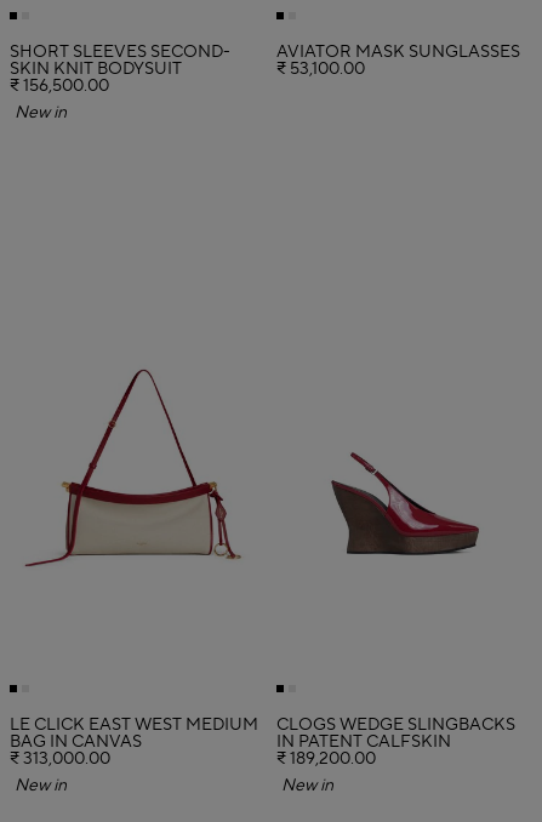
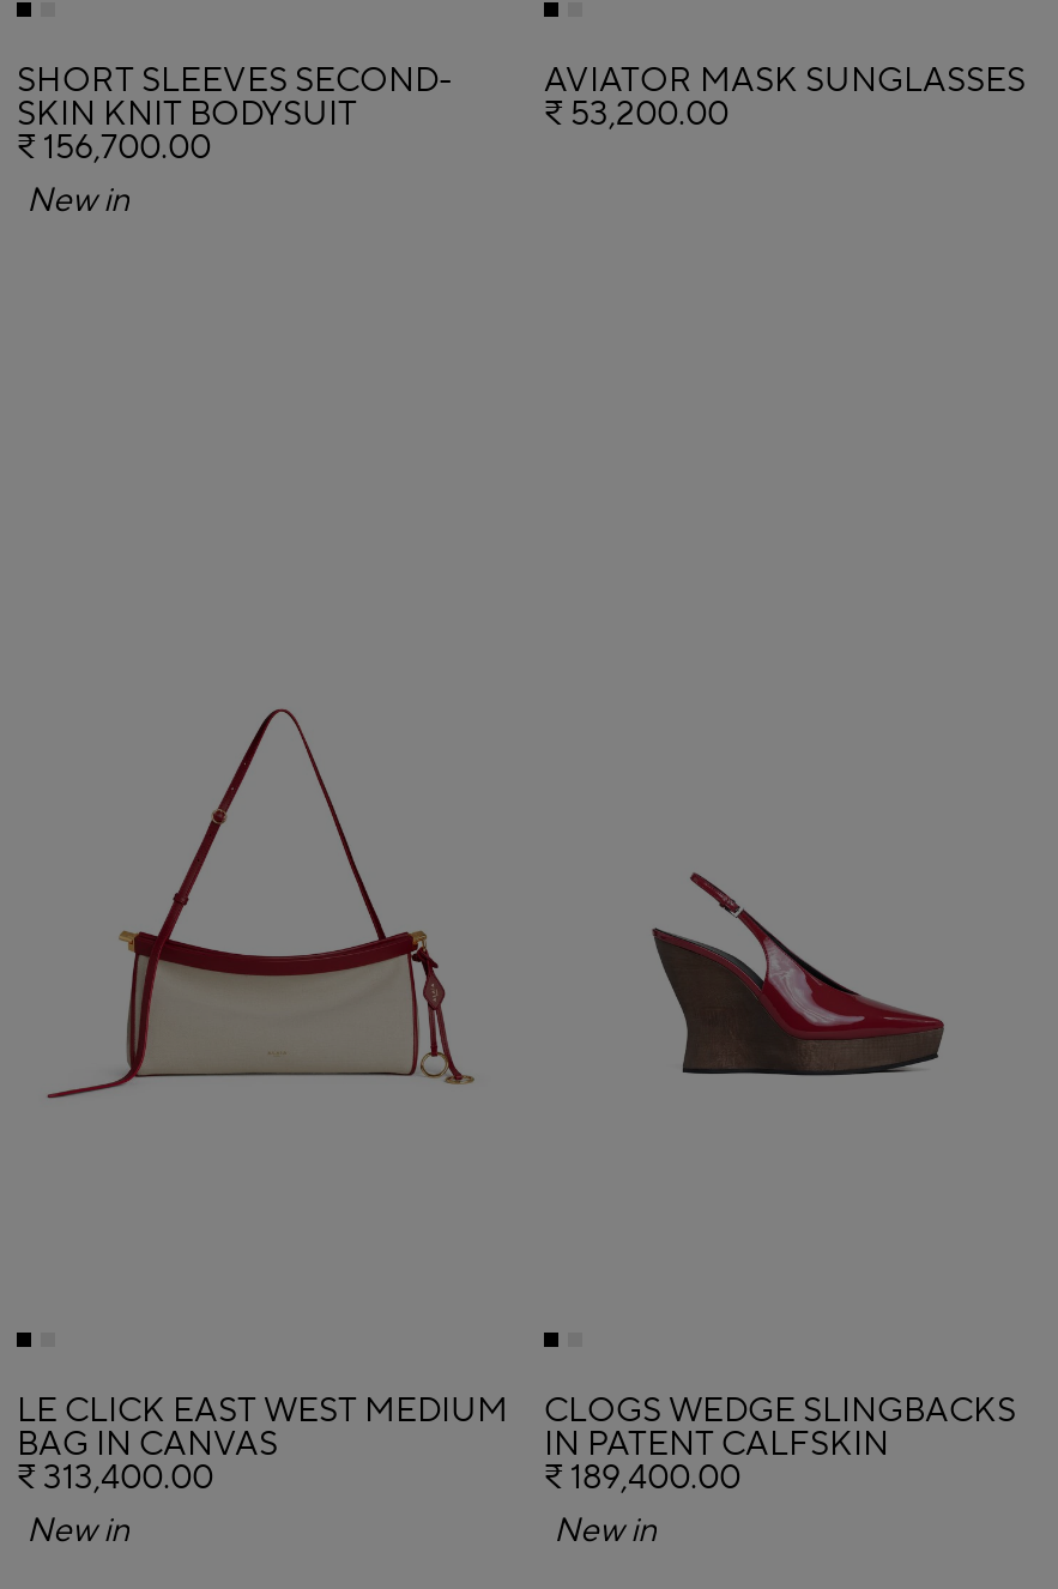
[276,59,365,80] ₹ 53,100.00 -> [544,94,728,137] ₹ 53,200.00
[10,76,109,97] ₹ 156,500.00 -> [17,128,211,171] ₹ 156,700.00
[10,749,110,770] ₹ 313,000.00 -> [17,1457,213,1500] ₹ 313,400.00
[276,749,376,770] ₹ 189,200.00 -> [544,1457,740,1500] ₹ 189,400.00

